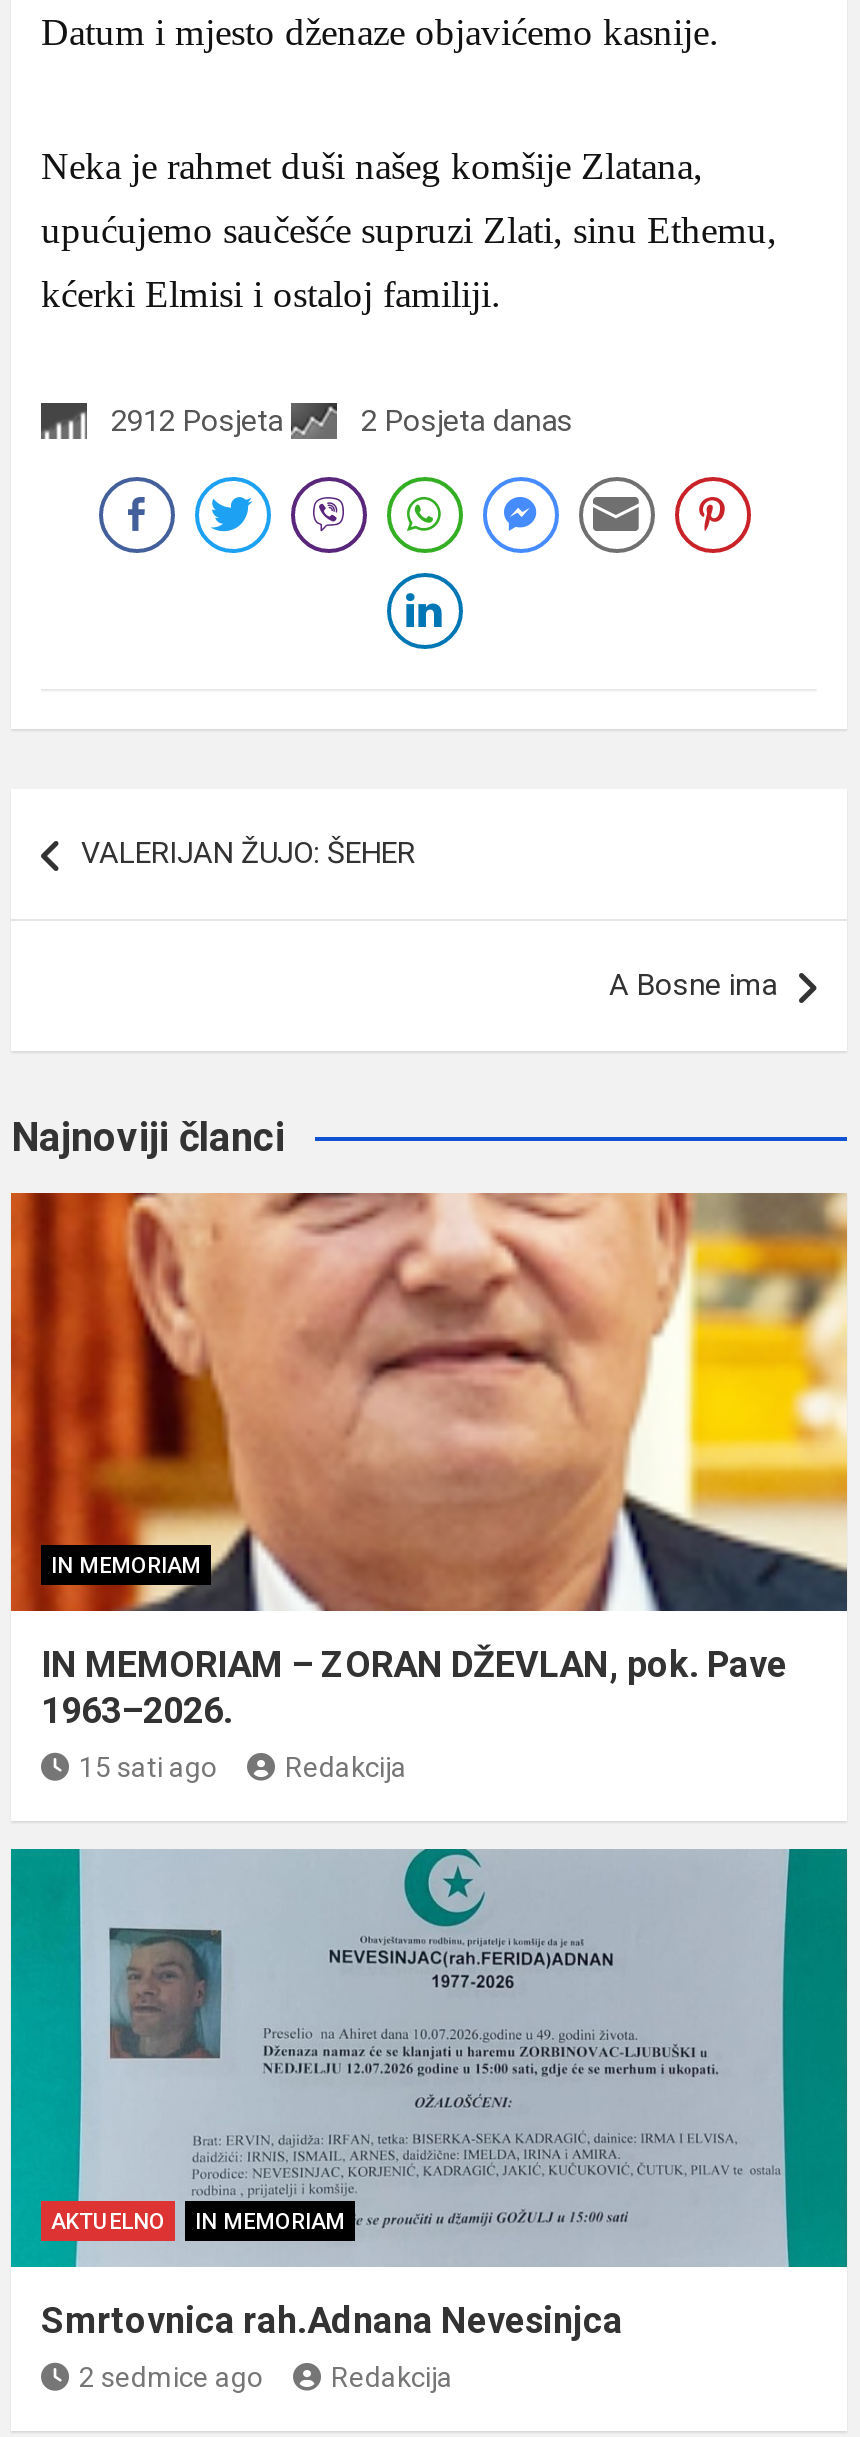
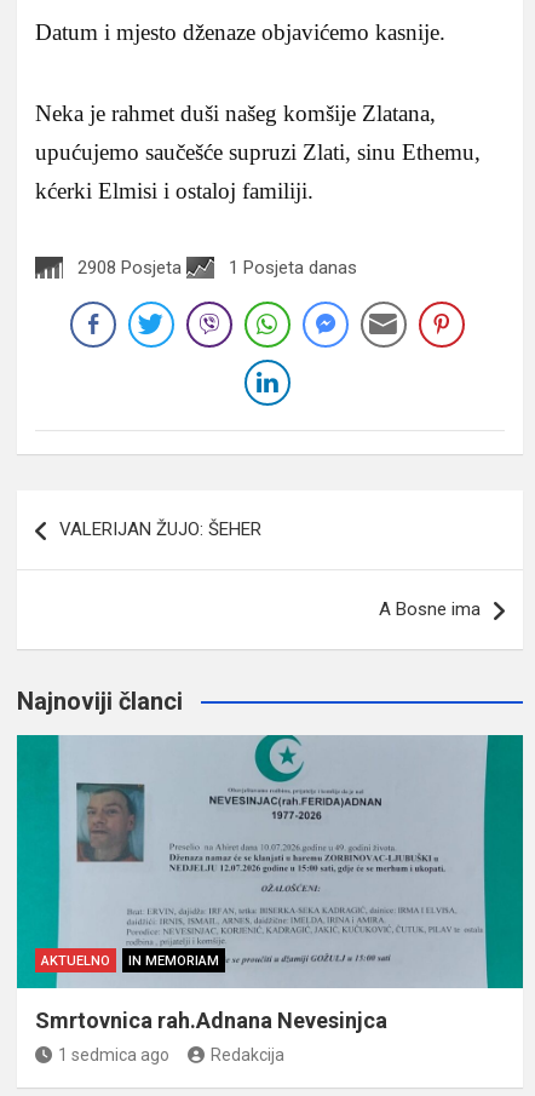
[111,402,283,438] 2912 Posjeta -> [77,256,182,278] 2908 Posjeta
[361,402,573,438] 2 Posjeta danas -> [229,256,357,278] 1 Posjeta danas
[9,1191,849,1782] [image] | IN MEMORIAM | IN MEMORIAM – ZORAN DŽEVLAN, pok. Pave | 1963–2026. | 15 sati ago | Redakcija -> none
[79,2360,263,2392] 2 sedmice ago -> [58,1045,169,1064] 1 sedmica ago

